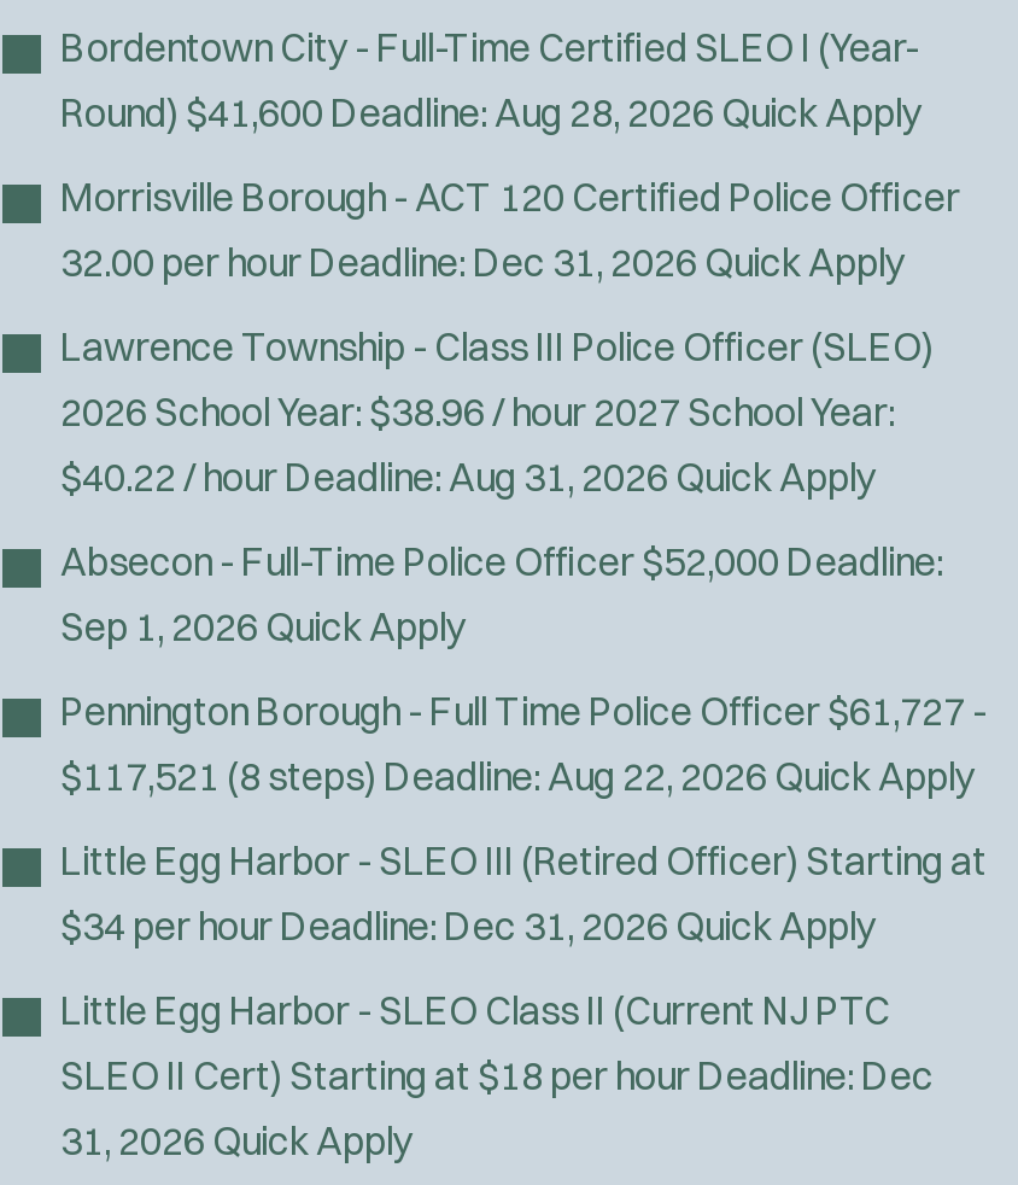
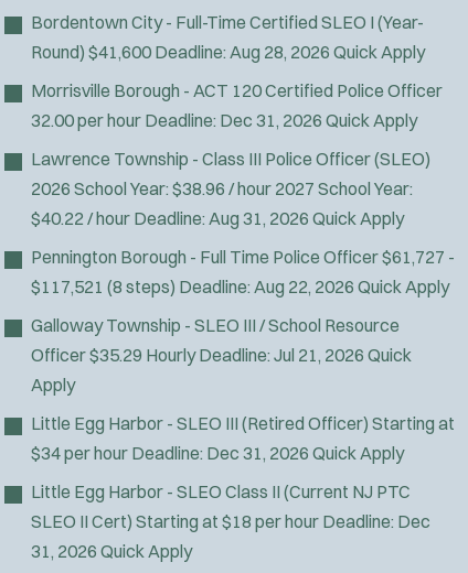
[60,536,943,649] Absecon - Full-Time Police Officer $52,000 Deadline: | Sep 1, 2026 Quick Apply -> none
moved [60,686,987,799] -> [31,245,455,297]: Pennington Borough - Full Time Police Officer $61,727 - | $117,521 (8 steps) Deadline: Aug 22, 2026 Quick Apply
none -> [31,314,412,395] Galloway Township - SLEO III / School Resource | Officer $35.29 Hourly Deadline: Jul 21, 2026 Quick | Apply

